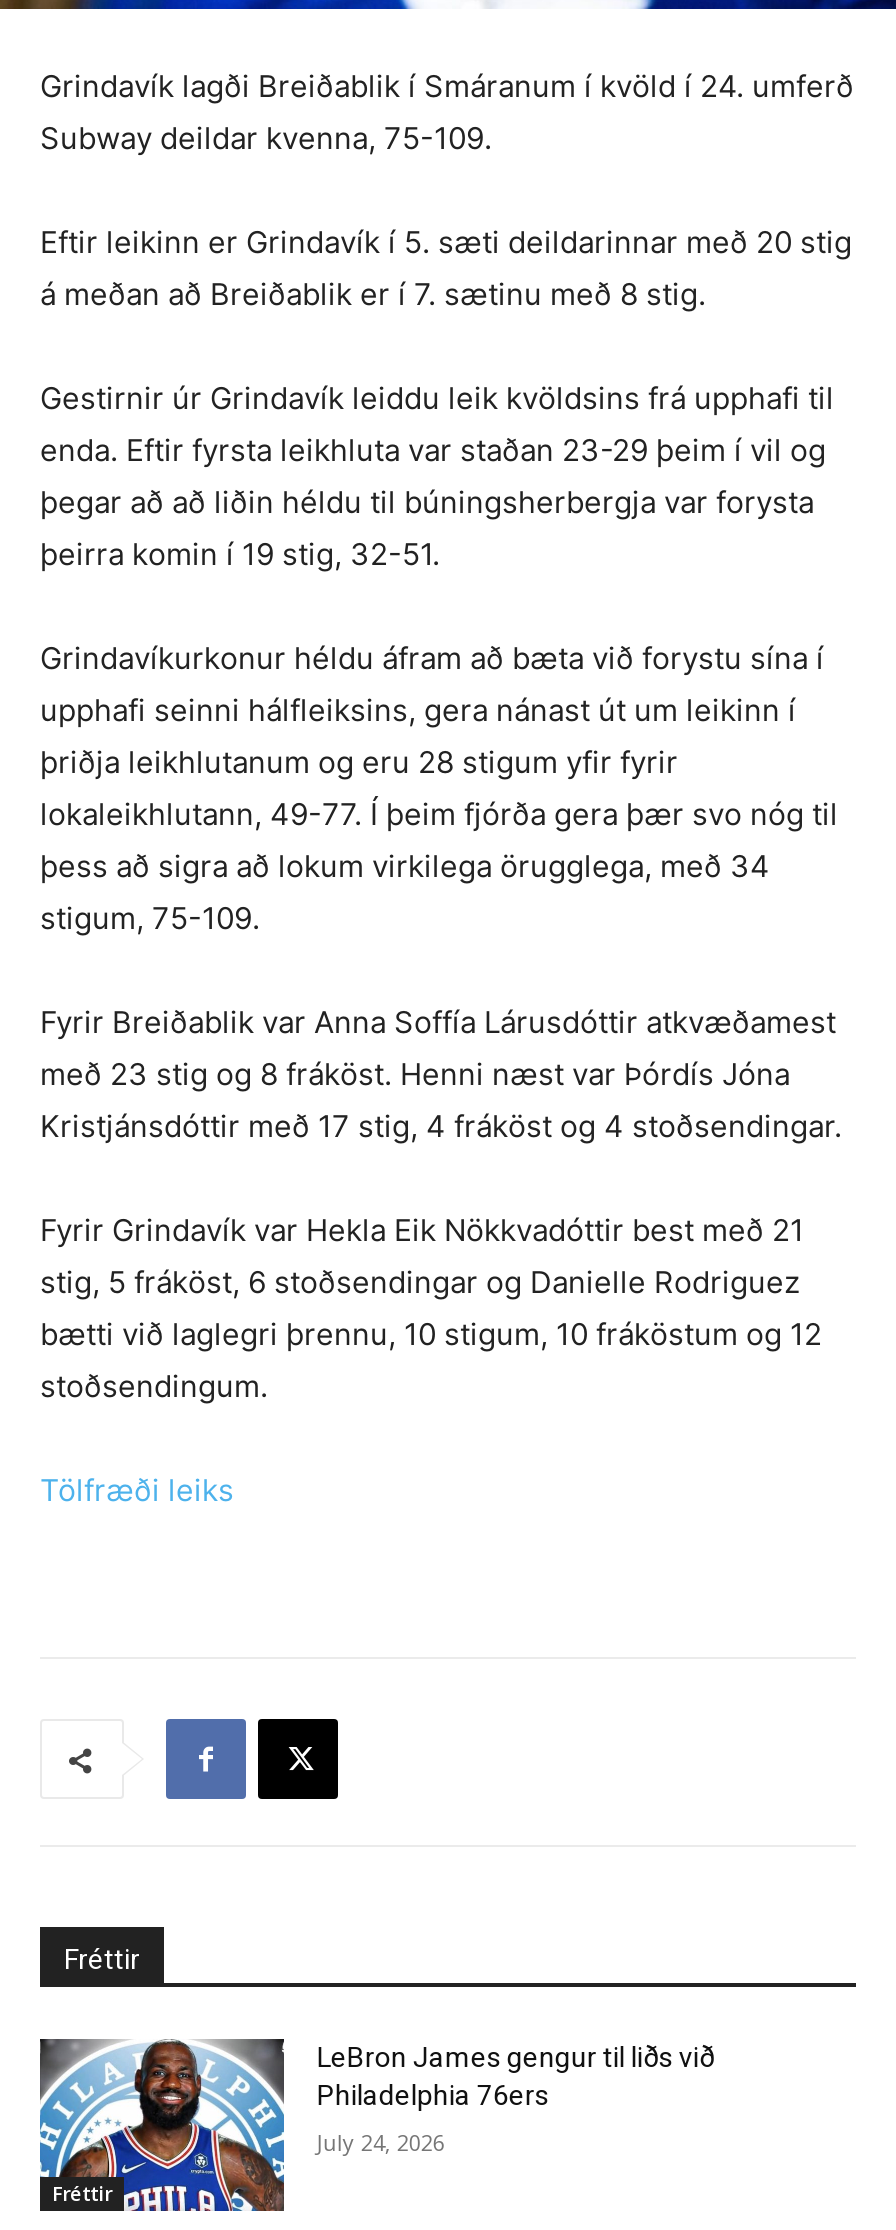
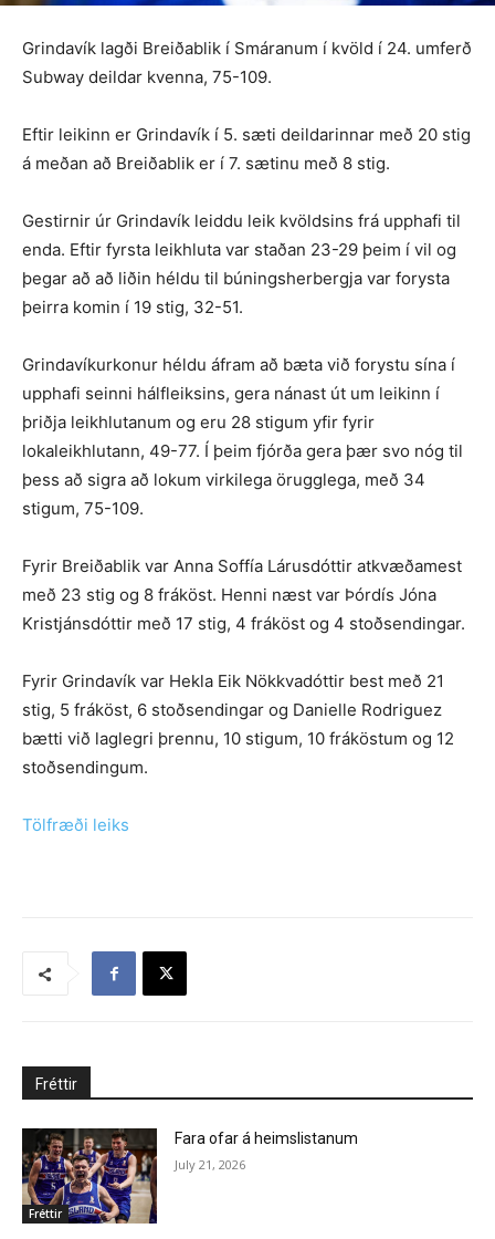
[38,2038,715,2214] [image] | LeBron James gengur til liðs við | Philadelphia 76ers -> [21,1127,358,1225] [image] | Fara ofar á heimslistanum
[317,2128,445,2158] July 24, 2026 -> [175,1156,246,1173] July 21, 2026

